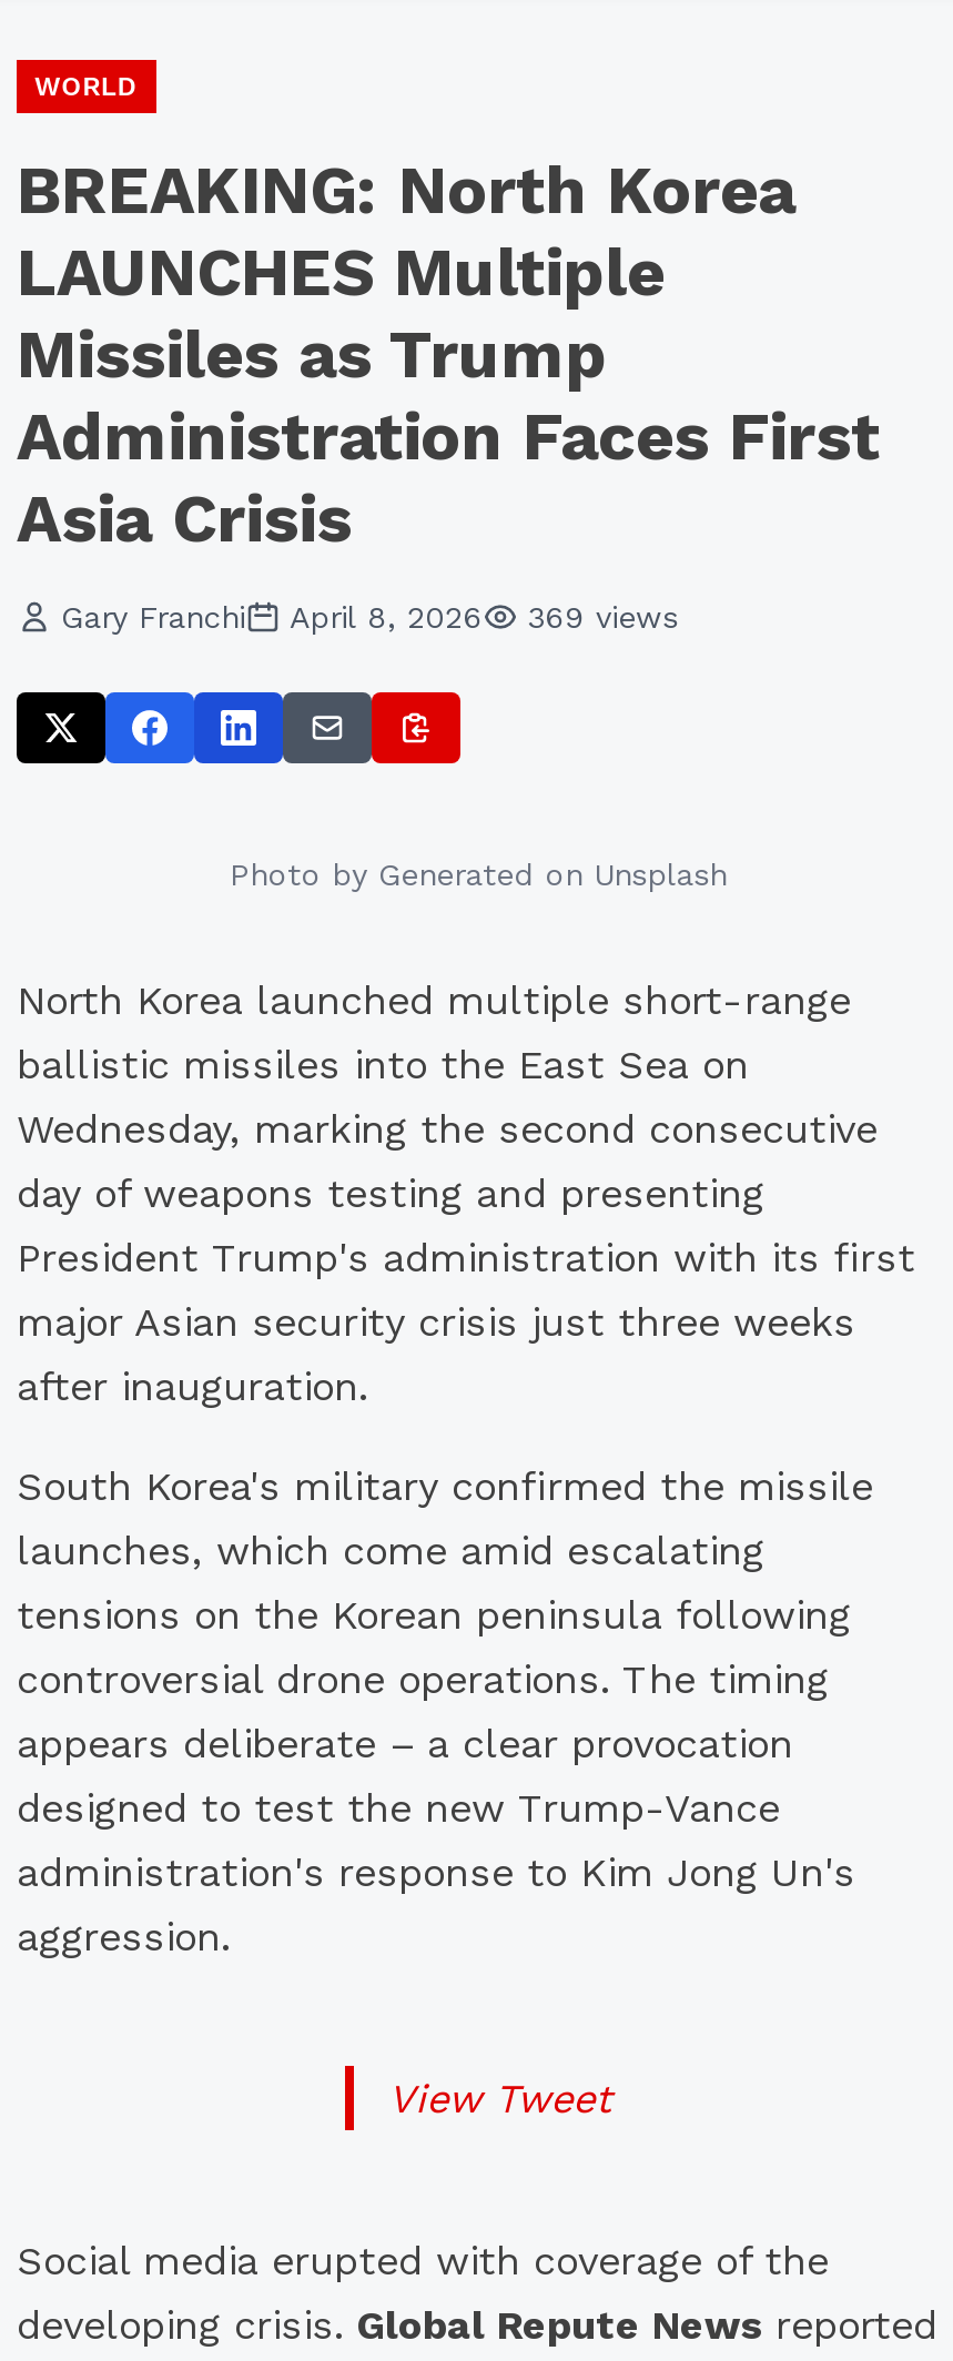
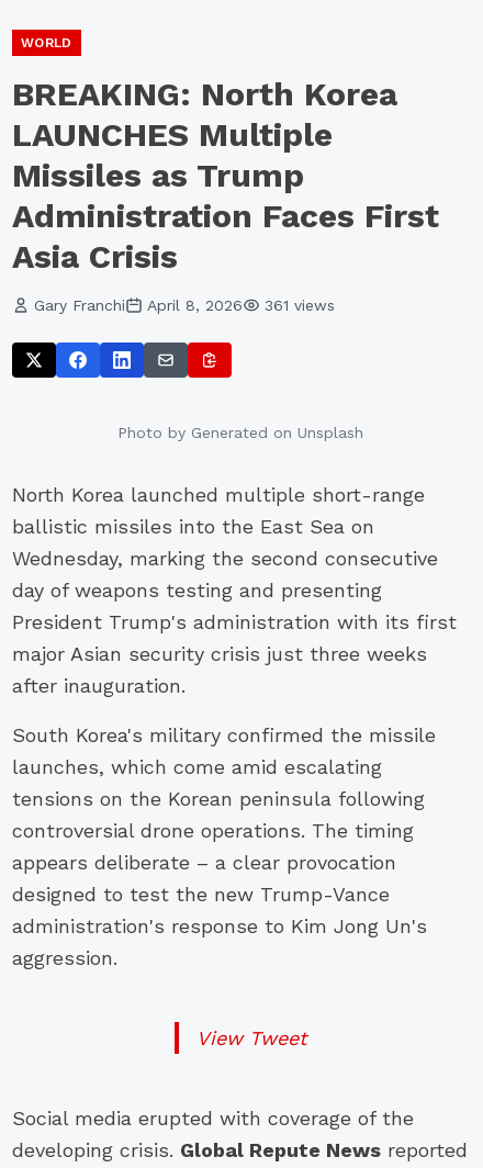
[61,599,678,635] Gary Franchi April 8, 2026 369 views -> [34,296,335,314] Gary Franchi April 8, 2026 361 views

